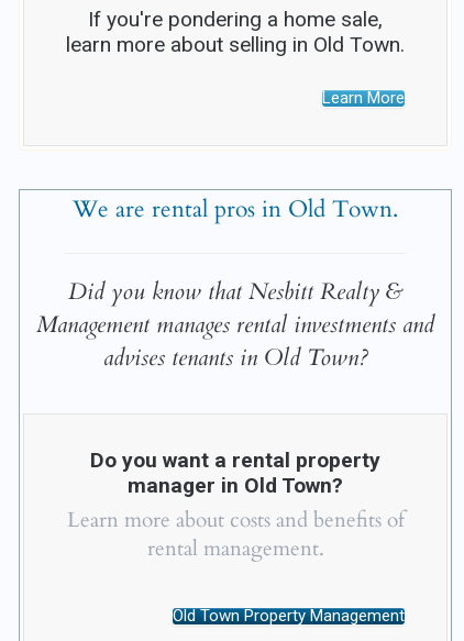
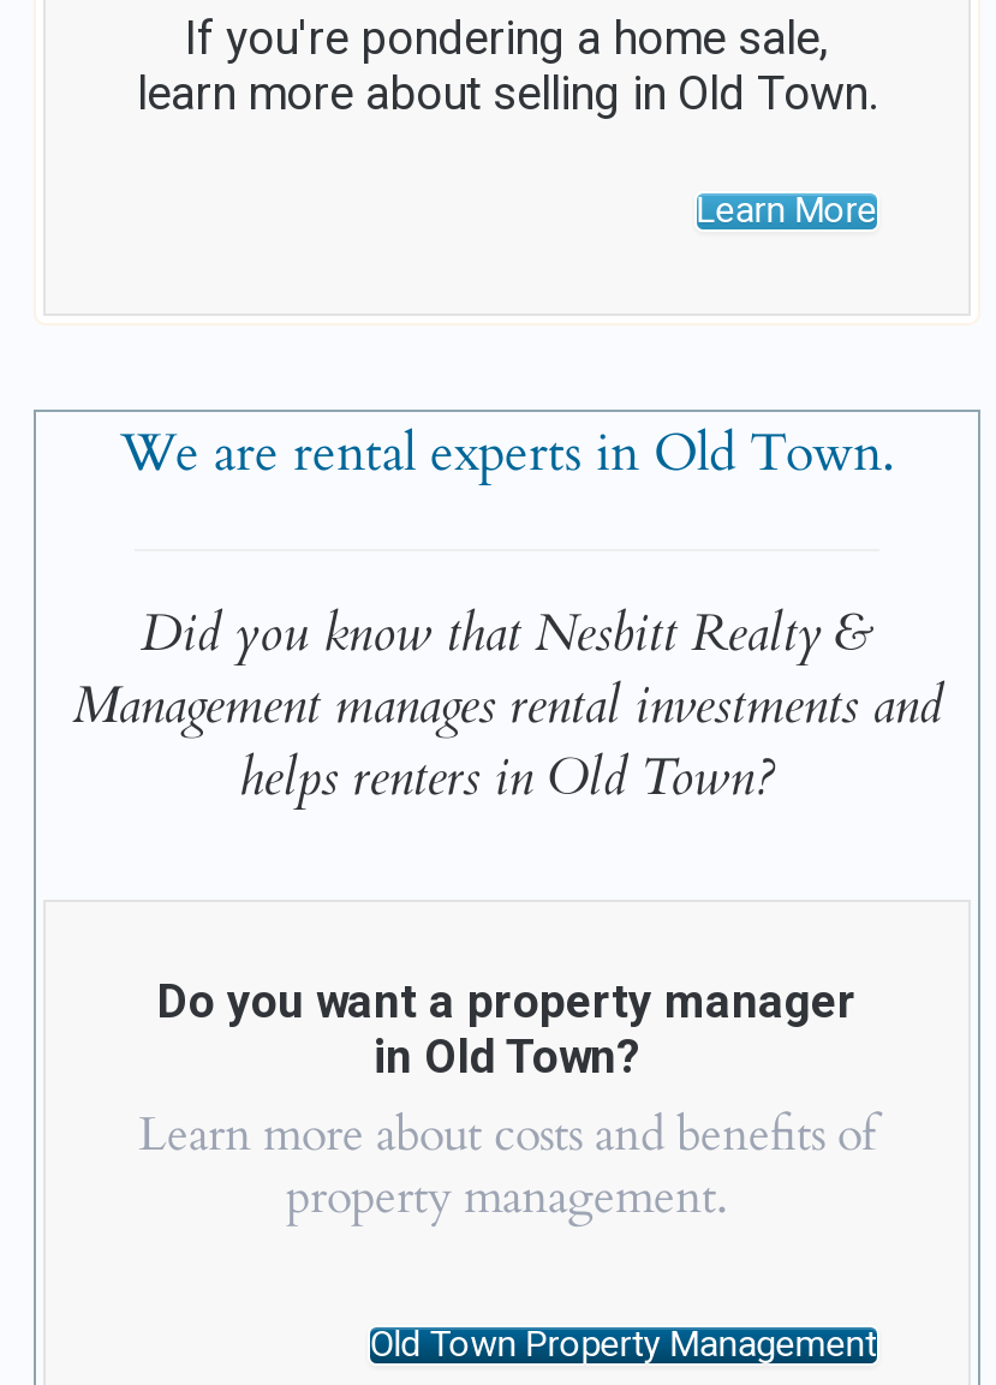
[73,193,398,225] We are rental pros in Old Town. -> [120,419,894,489] We are rental experts in Old Town.
[103,342,368,373] advises tenants in Old Town? -> [239,744,775,813] helps renters in Old Town?
[90,447,380,498] Do you want a rental property | manager in Old Town? -> [157,974,857,1085] Do you want a property manager | in Old Town?
[147,535,324,563] rental management. -> [286,1166,728,1228] property management.

